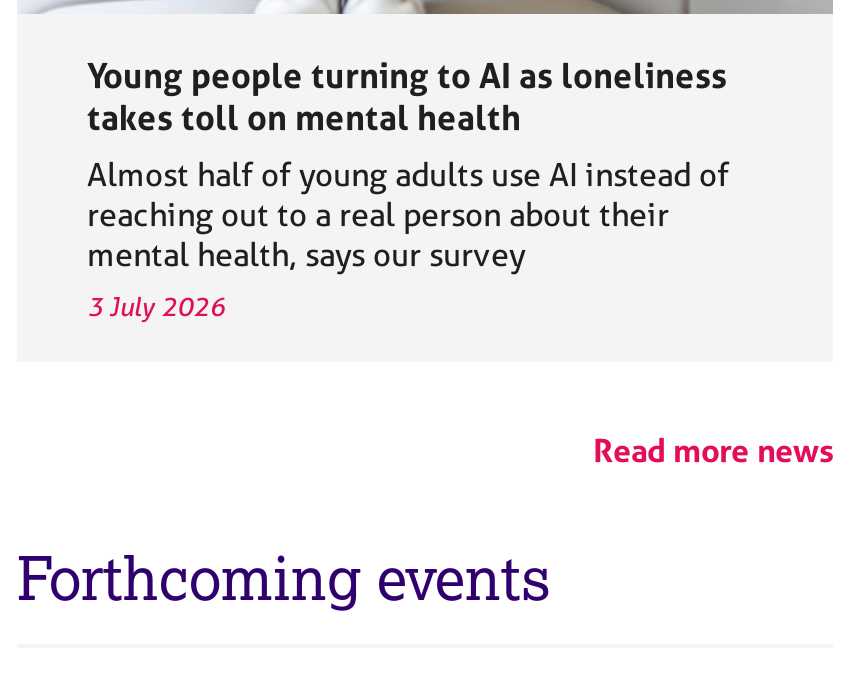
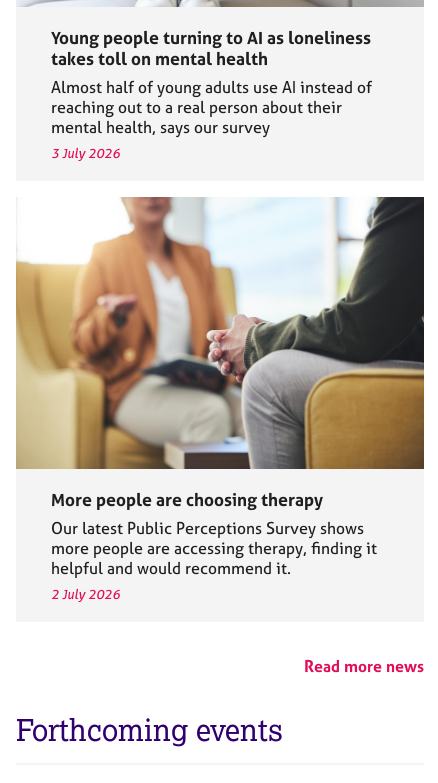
none -> [15,196,425,602] [image] | More people are choosing therapy | Our latest Public Perceptions Survey shows | more people are accessing therapy, finding it | helpful and would recommend it. | 2 July 2026

